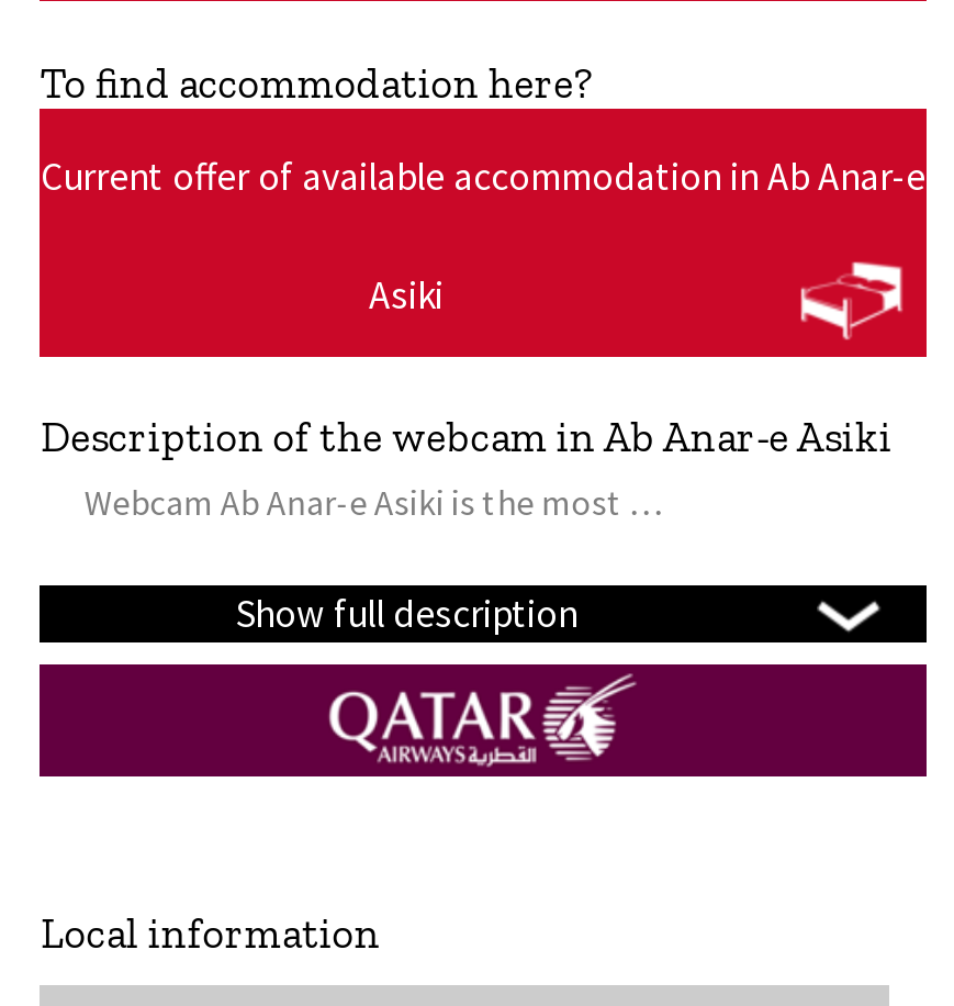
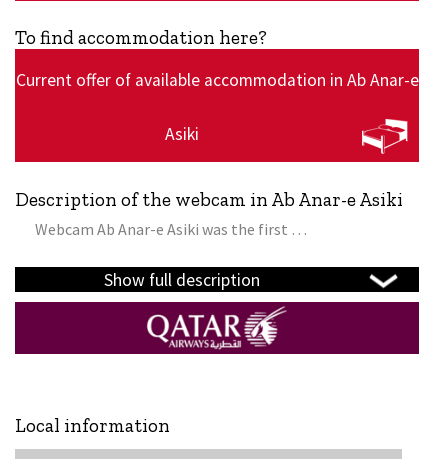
[113,481,664,525] webcam Ab Anar-e Asiki is the most … -> [48,219,307,239] webcam Ab Anar-e Asiki was the first …

